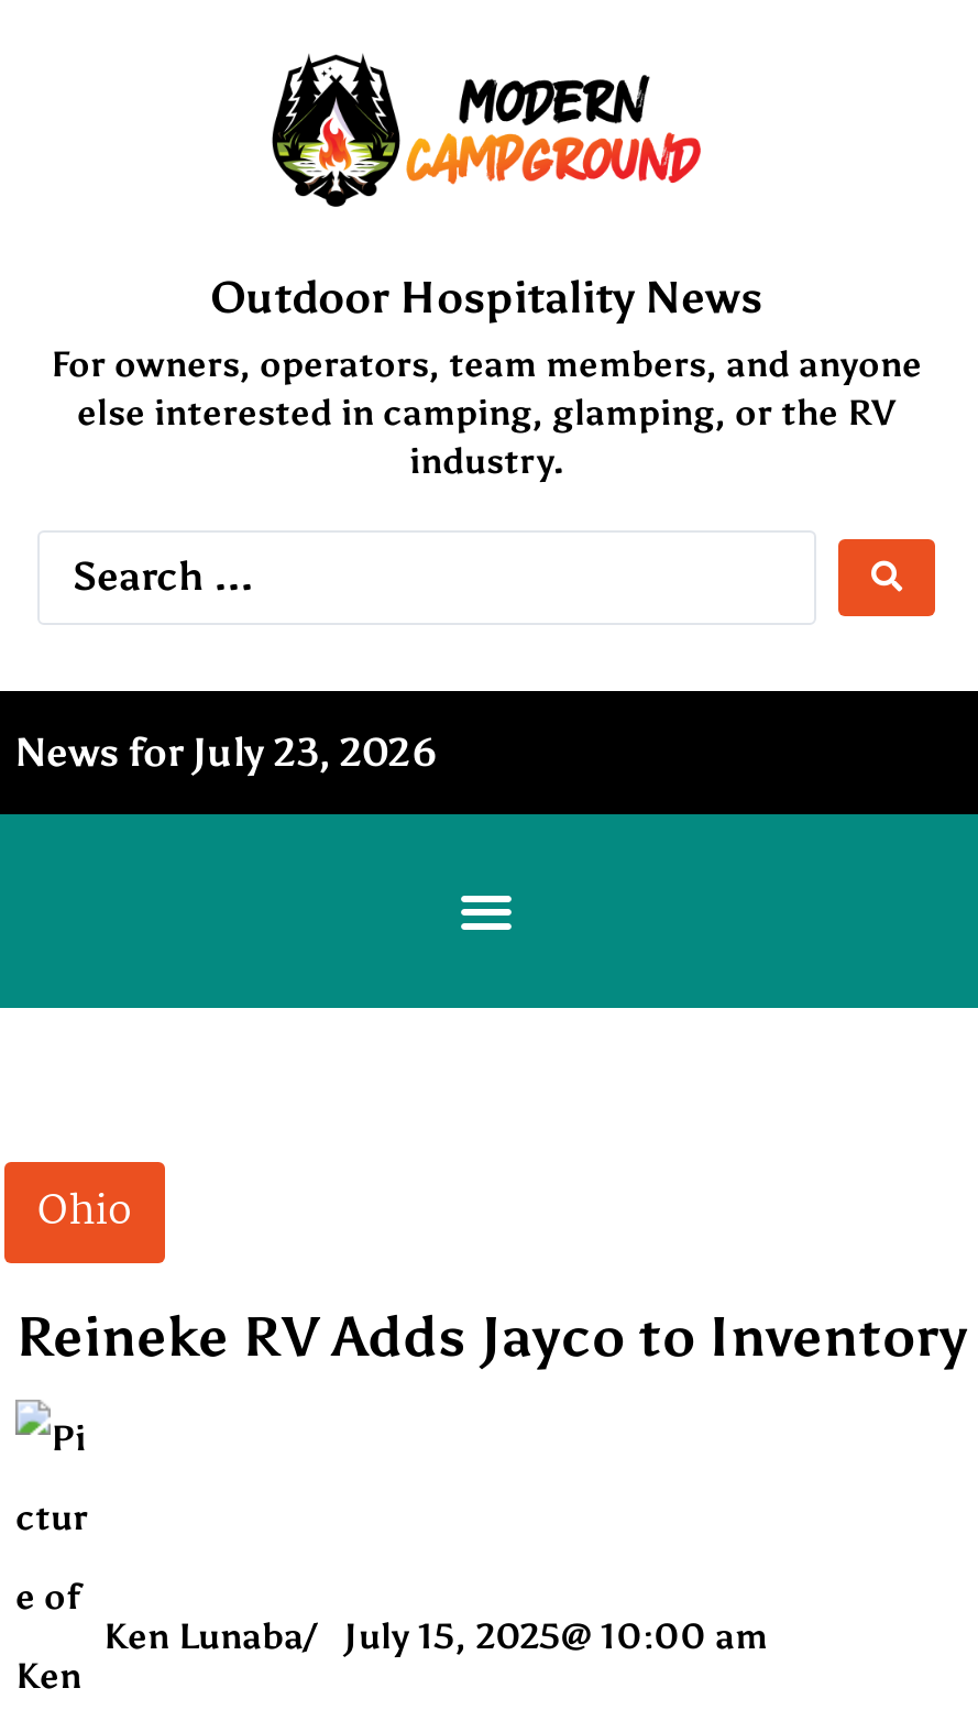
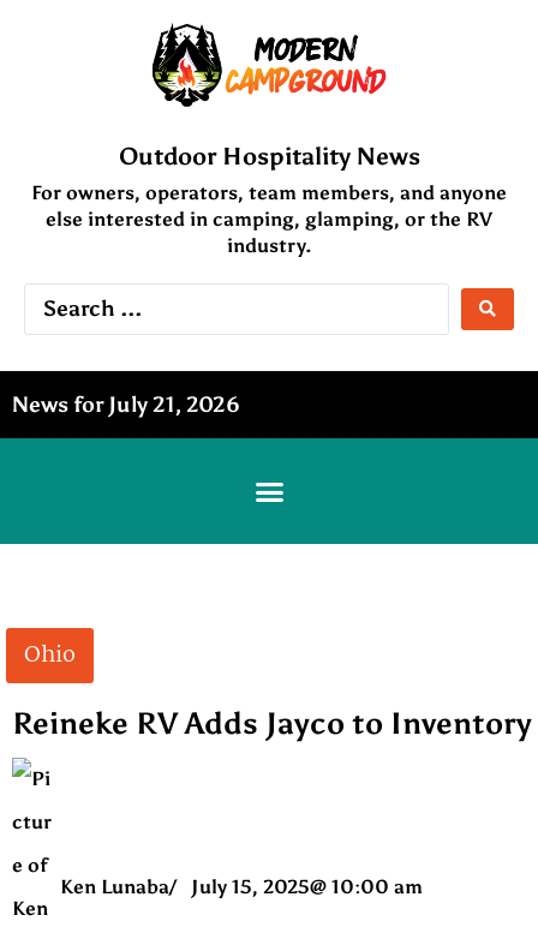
[15,729,438,778] News for July 23, 2026 -> [12,392,240,418] News for July 21, 2026

